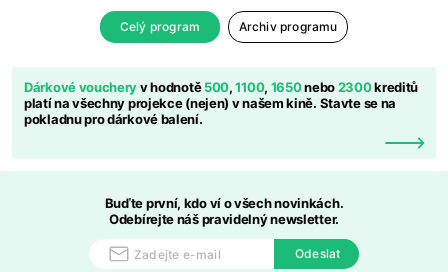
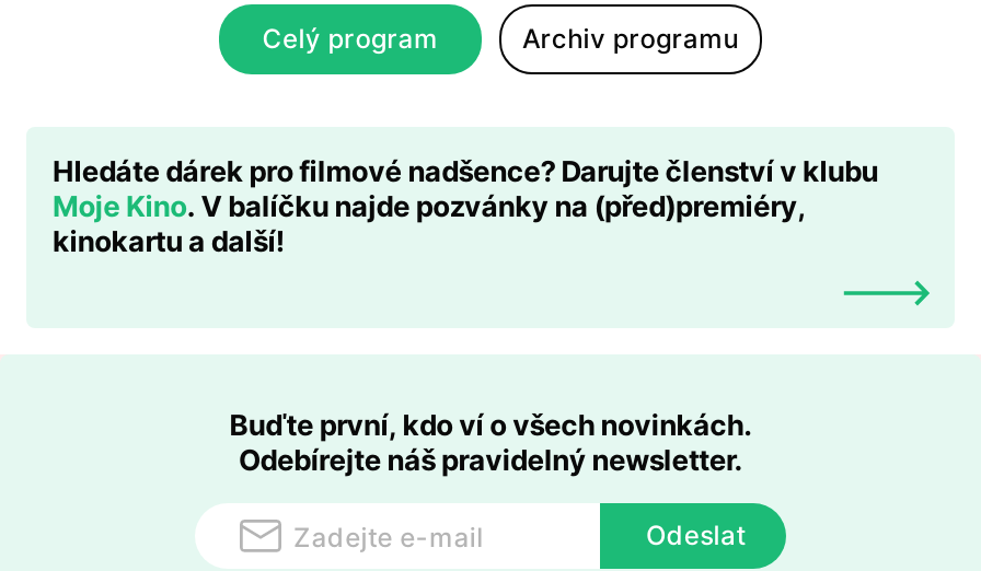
[24,79,418,127] Dárkové vouchery v hodnotě 500, 1100, 1650 nebo 2300 kreditů | platí na všechny projekce (nejen) v našem kině. Stavte se na | pokladnu pro dárkové balení. -> [53,153,878,258] Hledáte dárek pro filmové nadšence? Darujte členství v klubu | Moje Kino. V balíčku najde pozvánky na (před)premiéry, | kinokartu a další!

